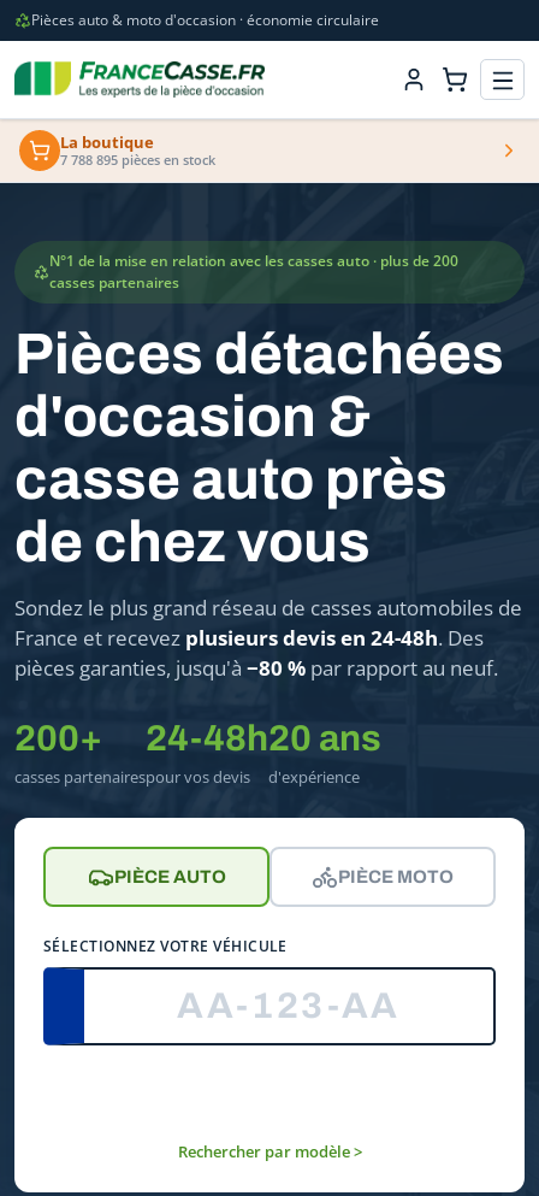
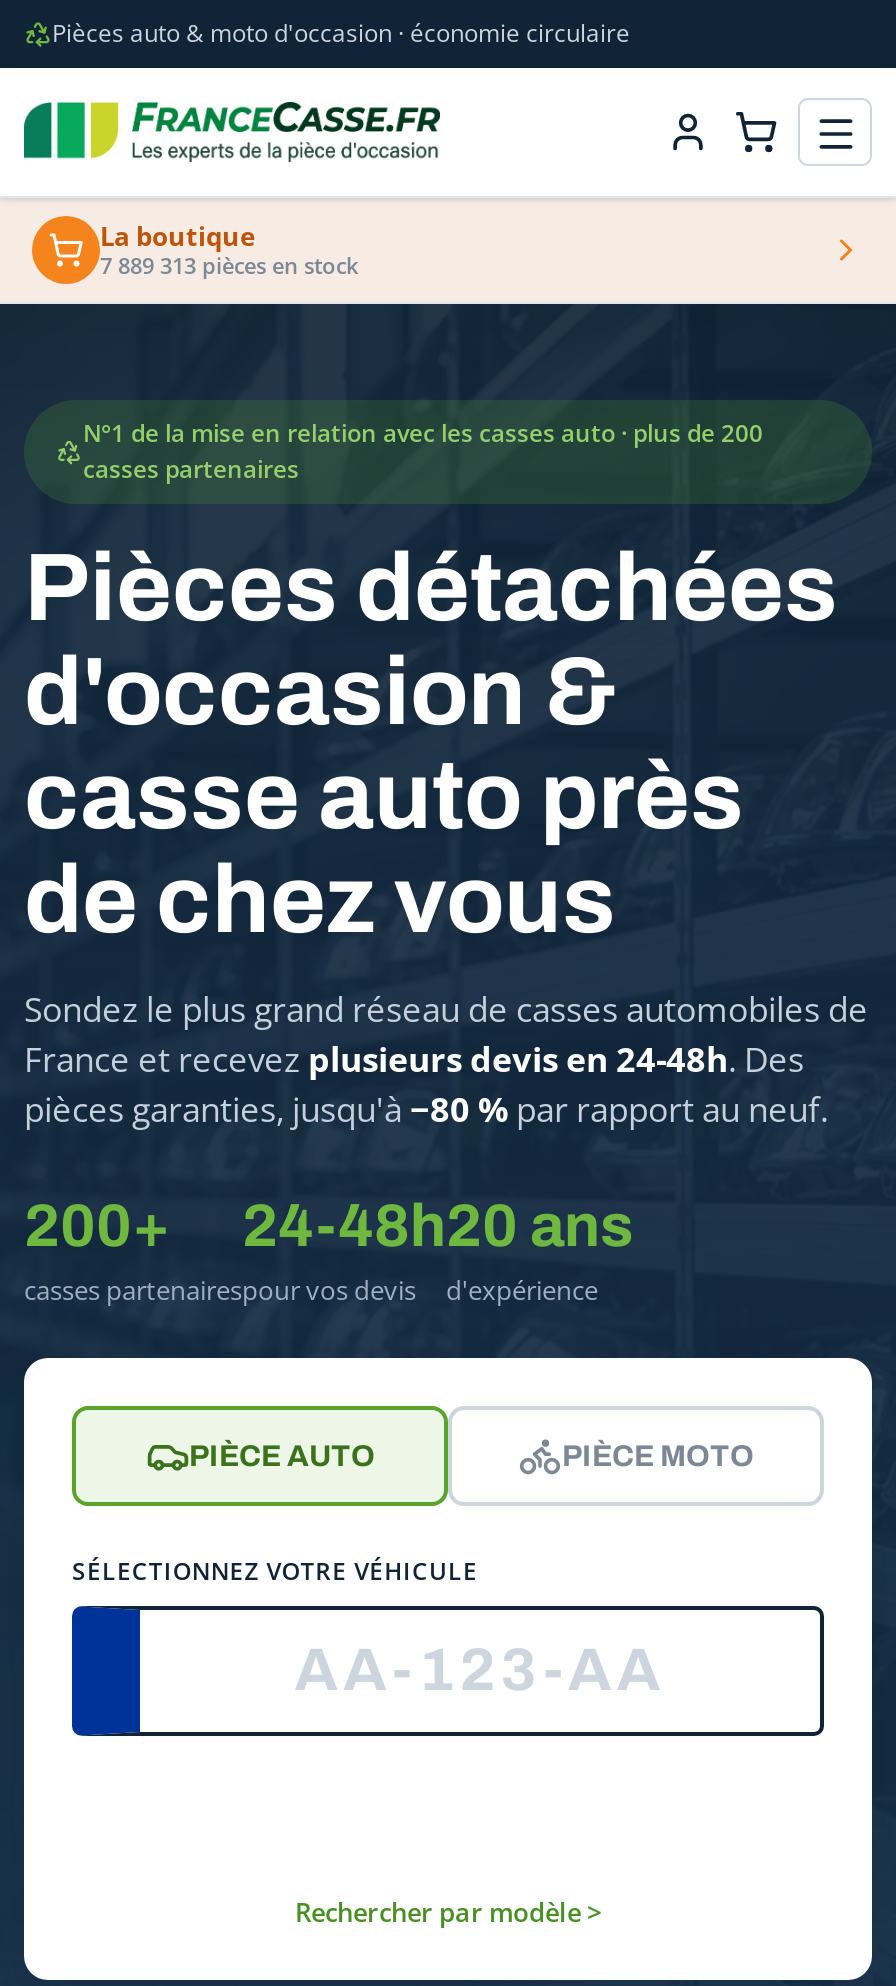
[60,150,215,168] 7 788 895 pièces en stock -> [100,250,358,280] 7 889 313 pièces en stock

